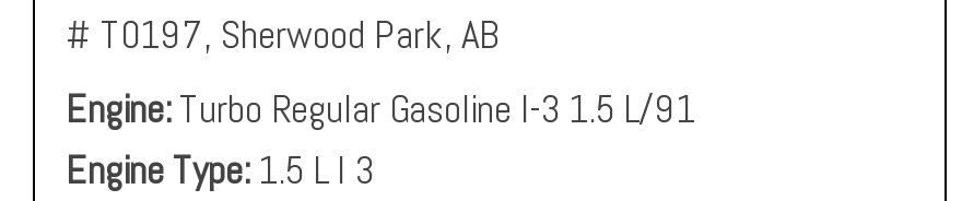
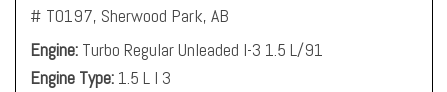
[66,83,695,133] Engine Turbo Regular Gasoline I-3 1.5 L/91 -> [30,38,323,61] Engine Turbo Regular Unleaded I-3 1.5 L/91

